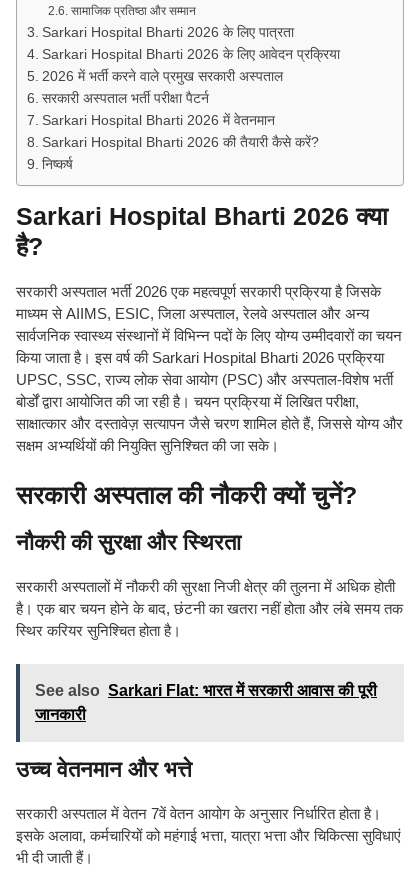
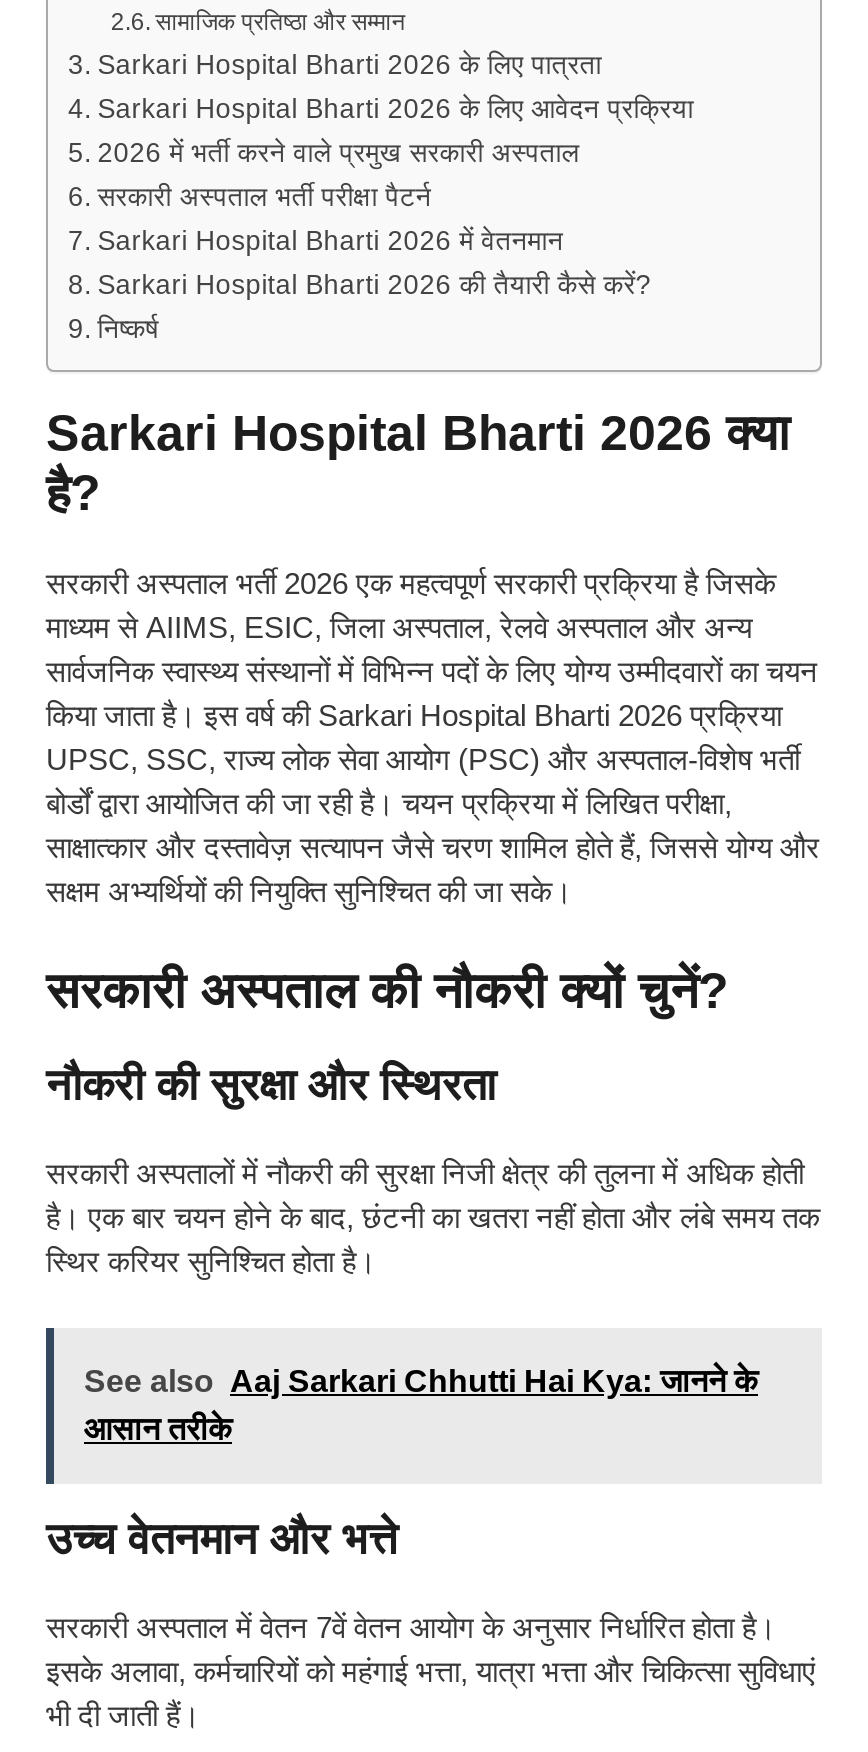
[35,682,377,723] See also Sarkari Flat: भारत में सरकारी आवास की पूरी | जानकारी -> [84,1364,758,1446] See also Aaj Sarkari Chhutti Hai Kya: जानने के | आसान तरीके

